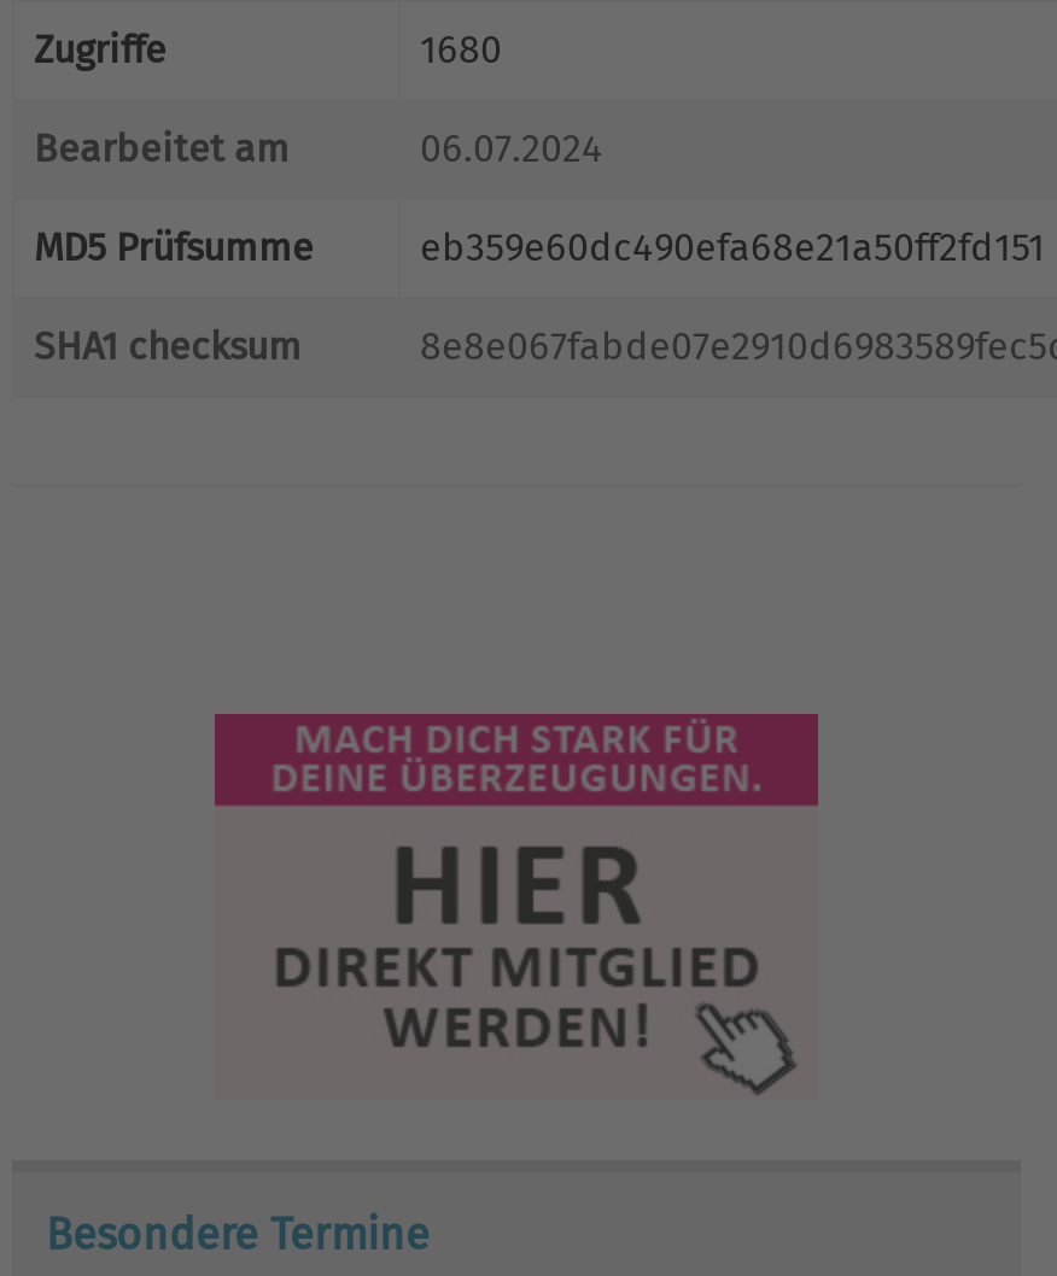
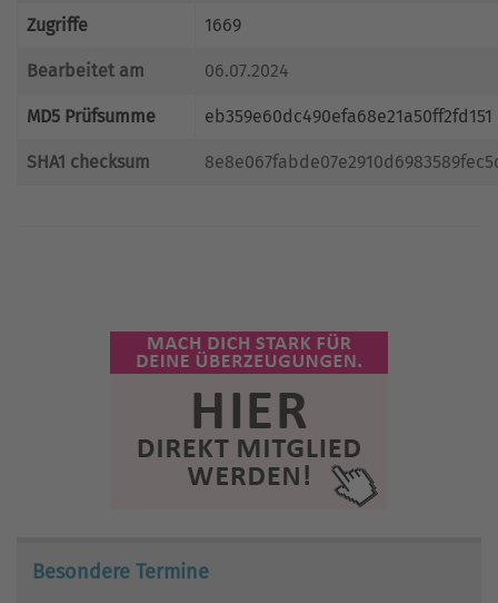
[420,27,502,72] 1680 -> [205,14,241,36] 1669

